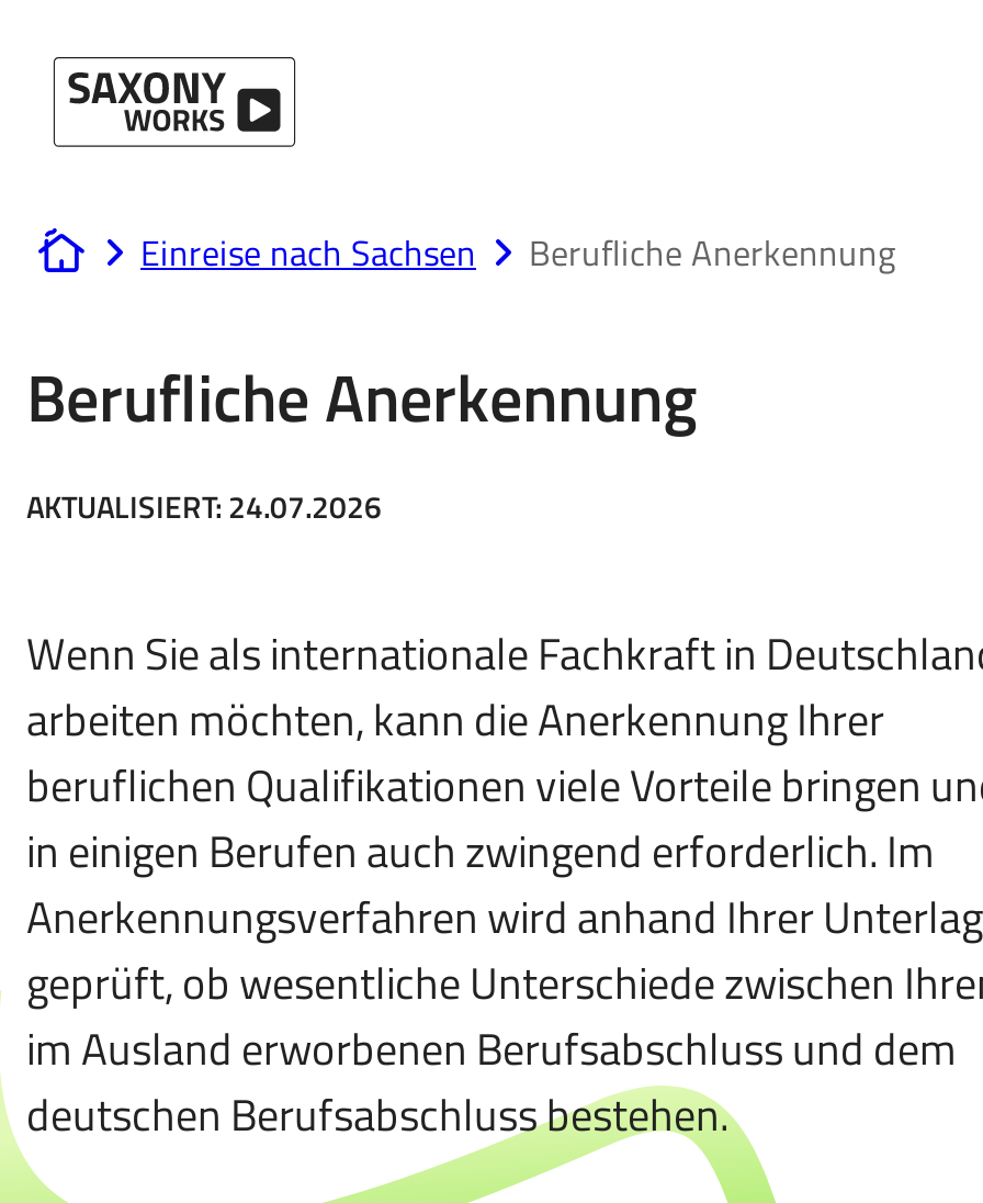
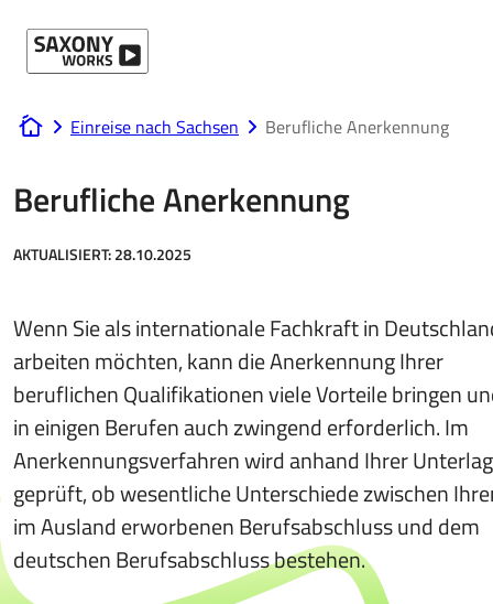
[26,483,382,529] AKTUALISIERT: 24.07.2026 -> [13,242,191,266] AKTUALISIERT: 28.10.2025

